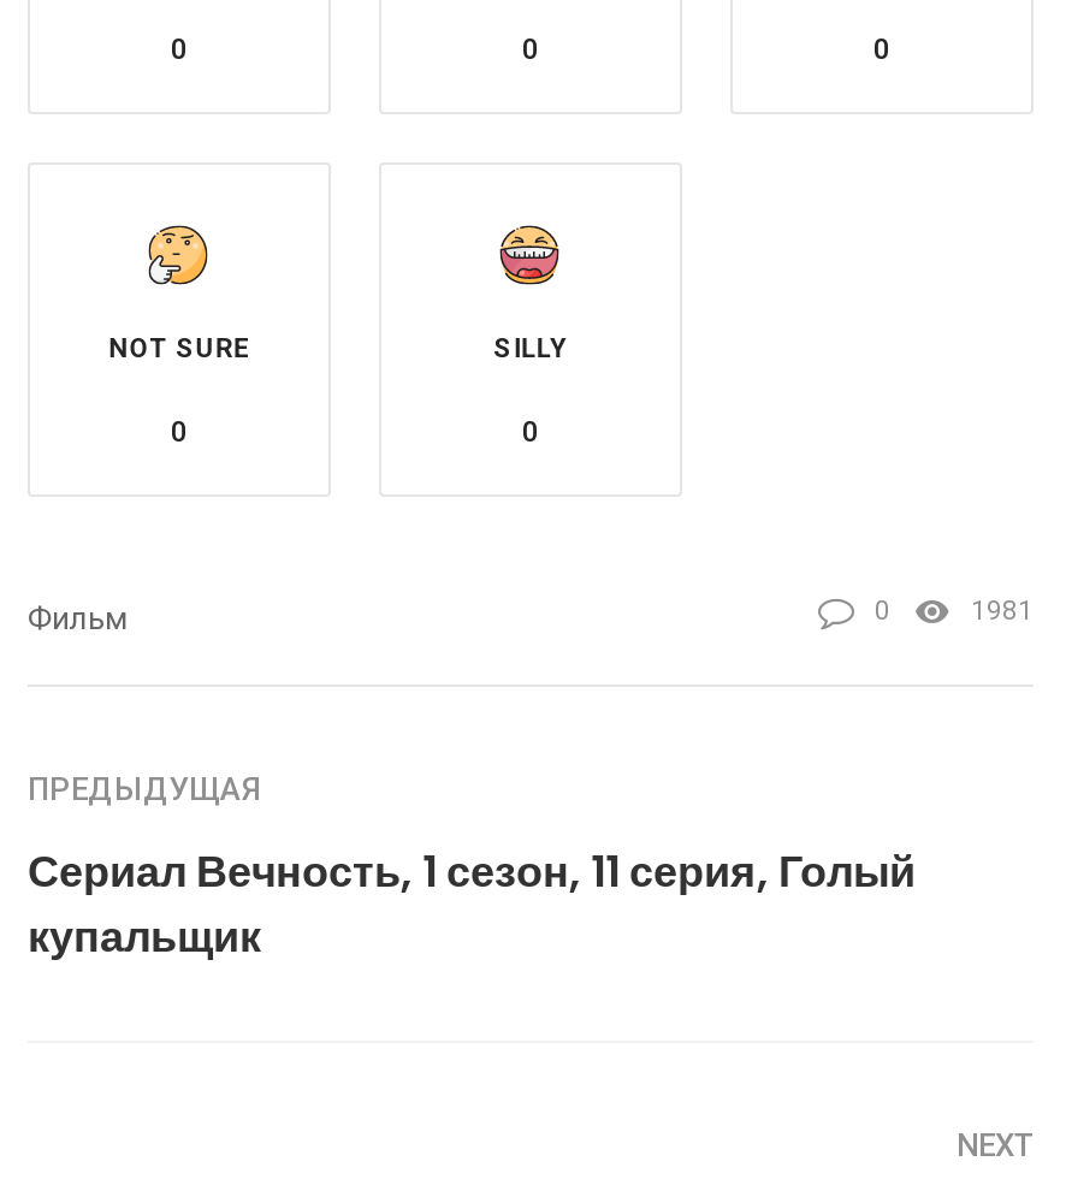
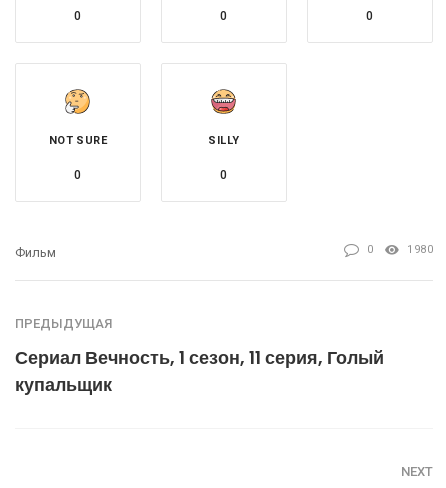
[971,596,1034,628] 1981 -> [407,243,433,256] 1980

